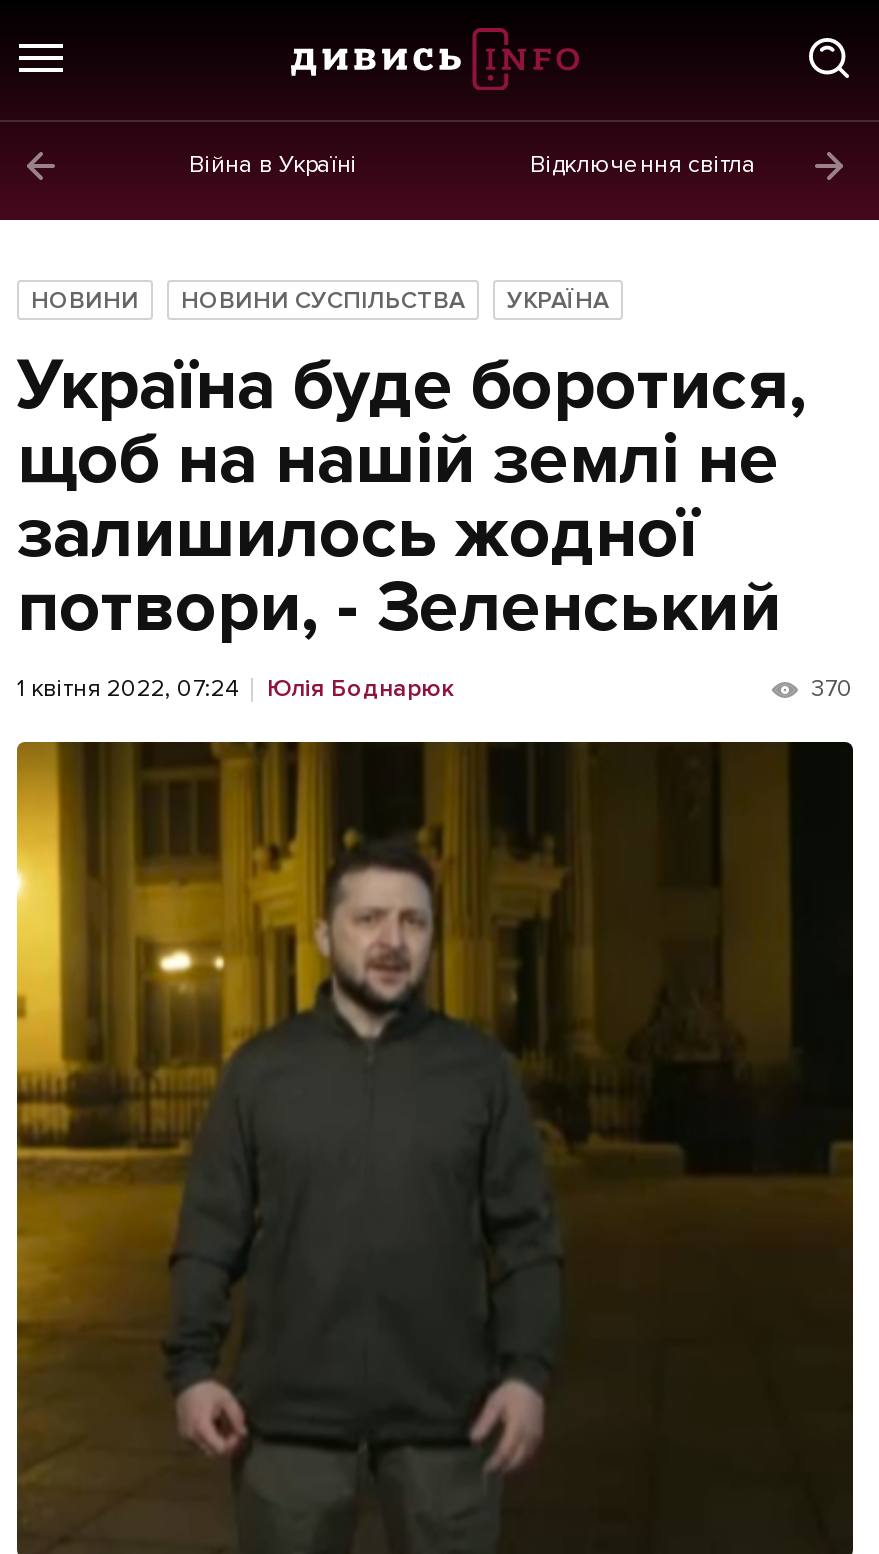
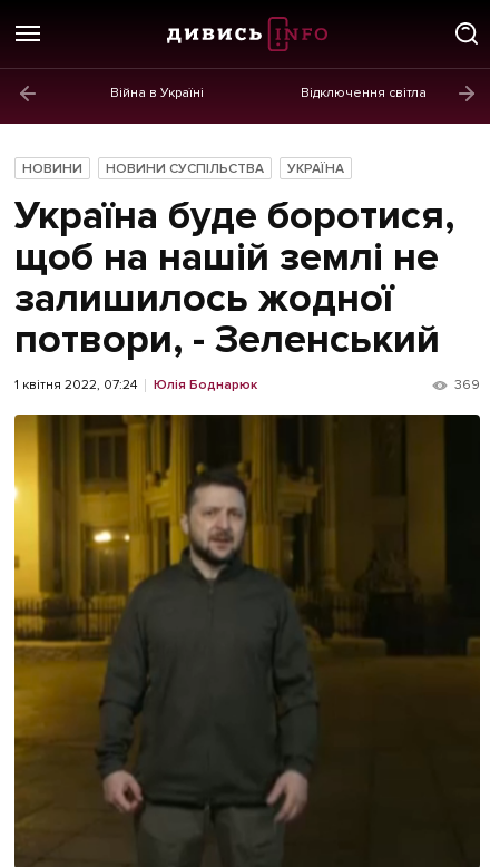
[811,674,853,704] 370 -> [454,377,480,394] 369

